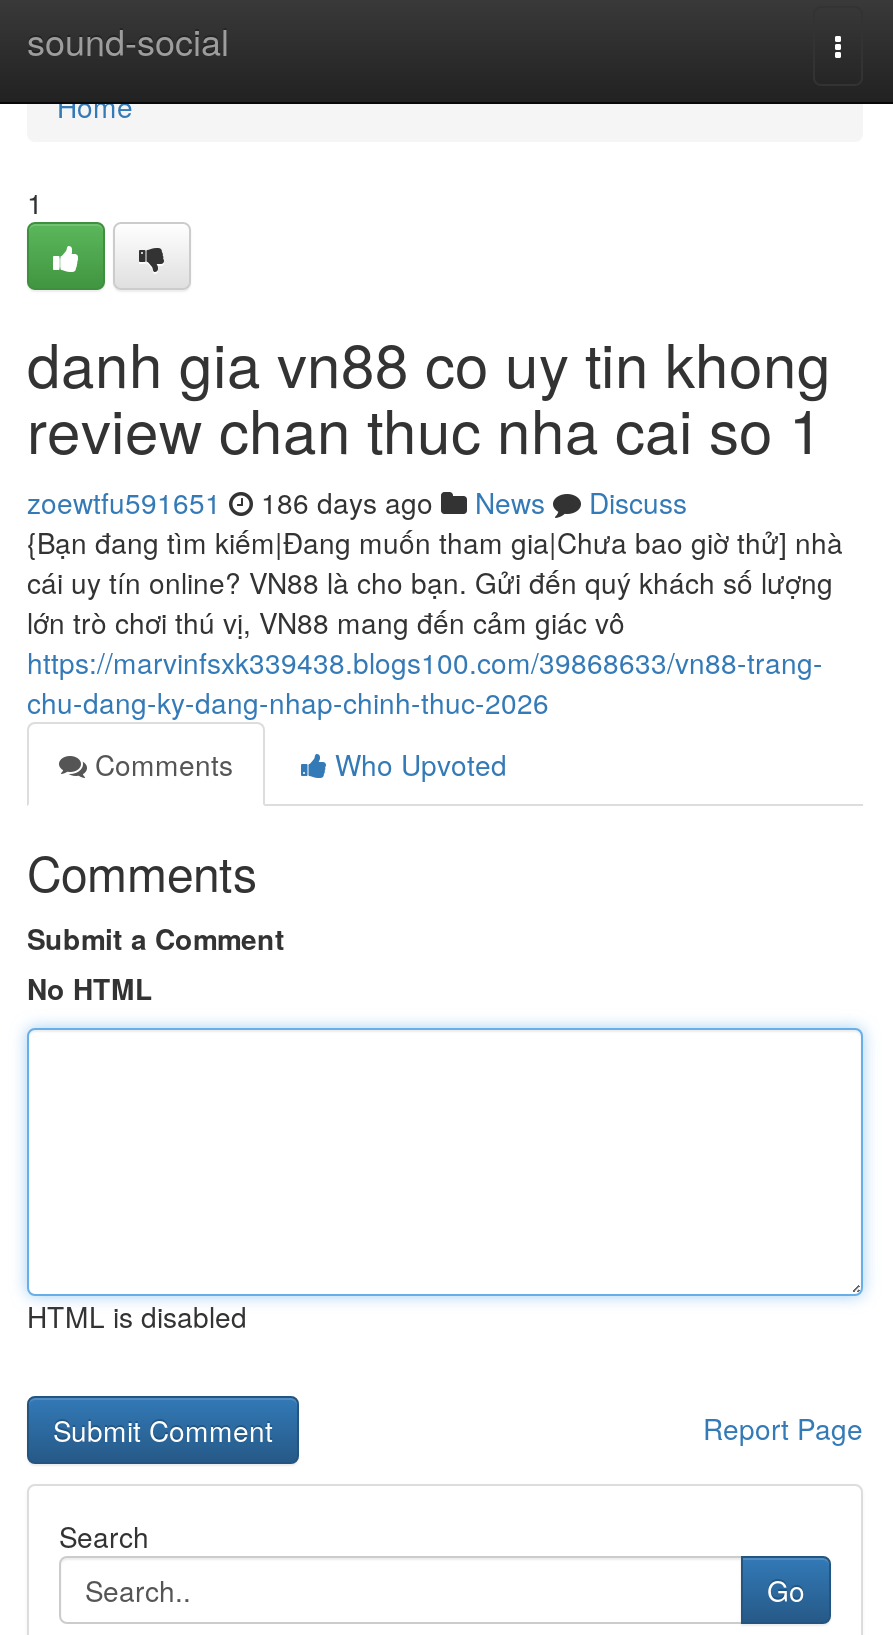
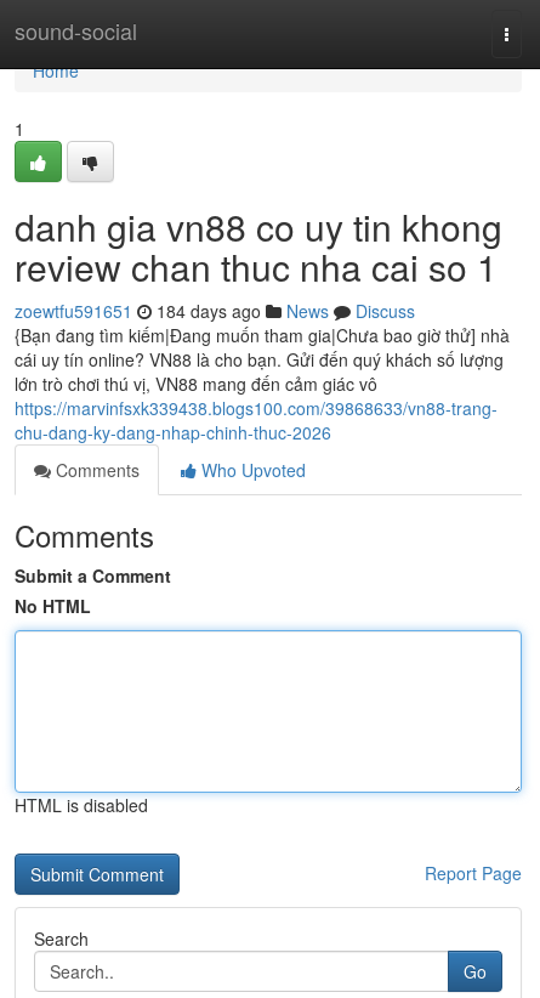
[27,482,687,522] zoewtfu591651 186 days ago News Discuss -> [15,299,415,323] zoewtfu591651 184 days ago News Discuss

